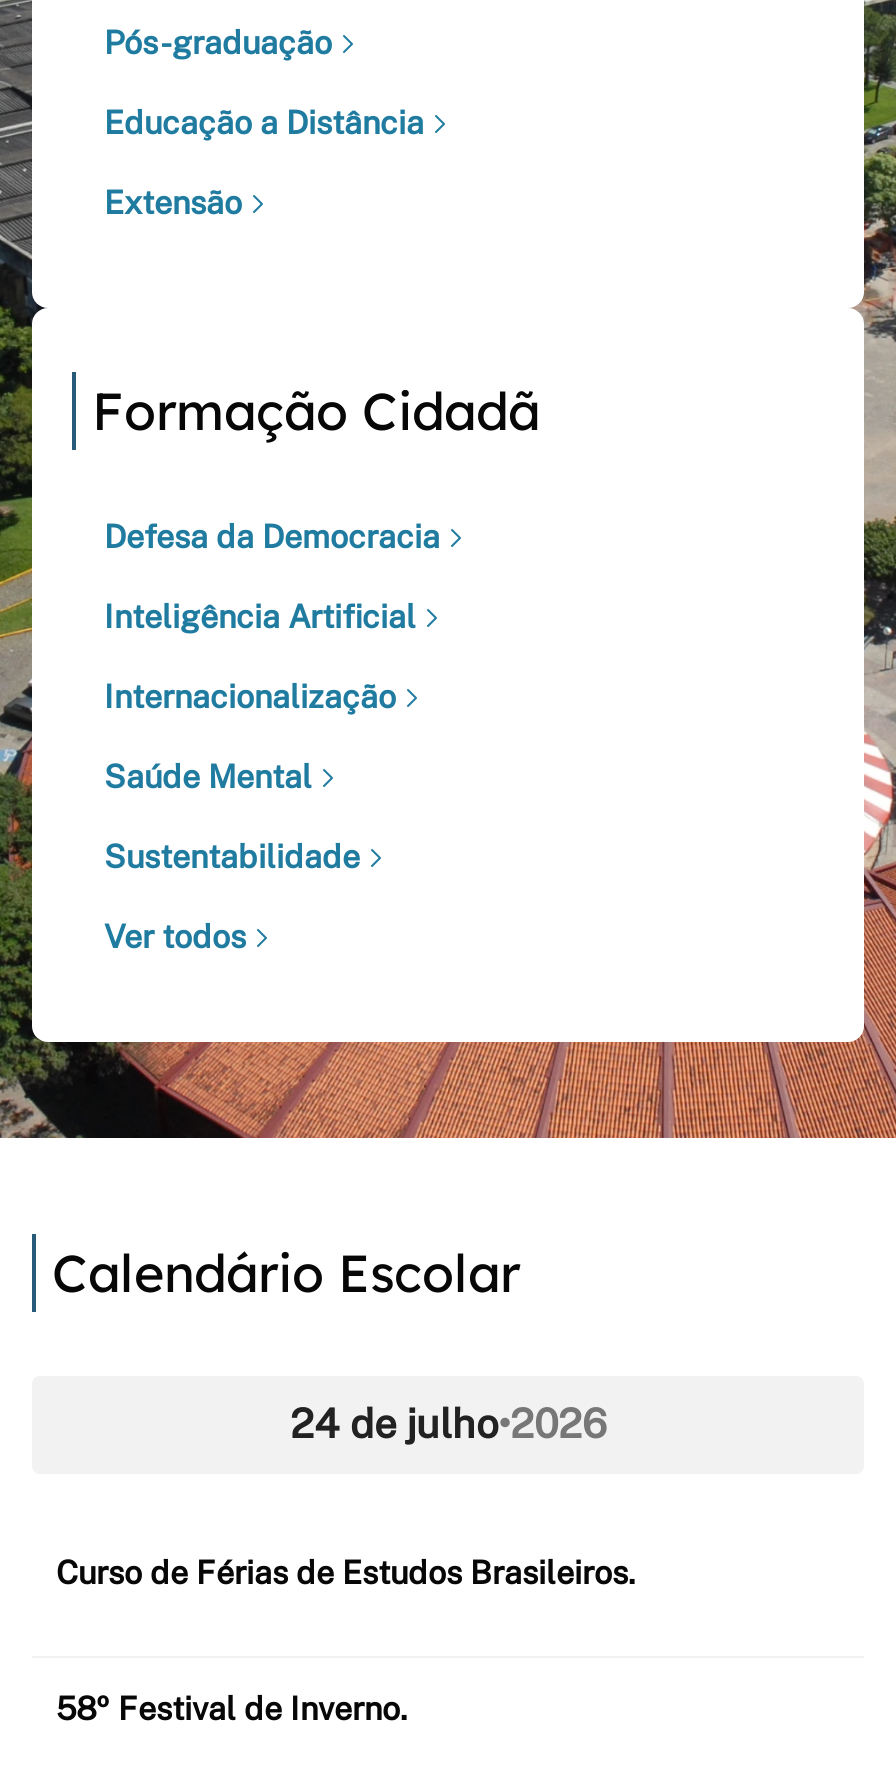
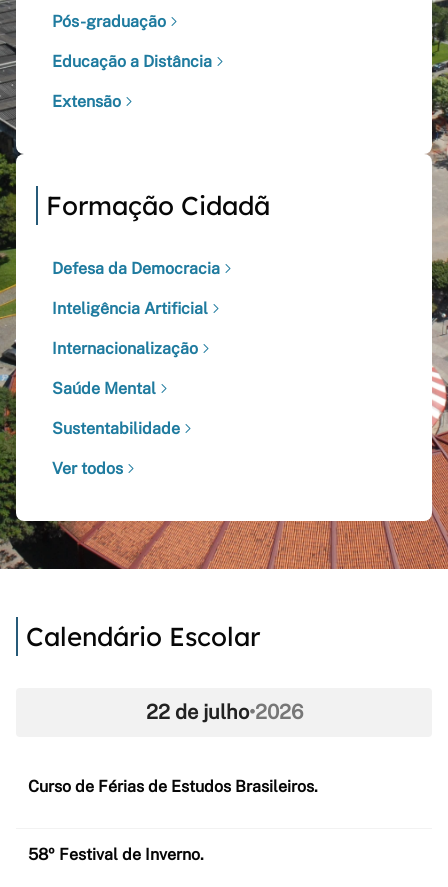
[290,1400,606,1448] 24 de julho•2026 -> [145,700,302,724] 22 de julho•2026

